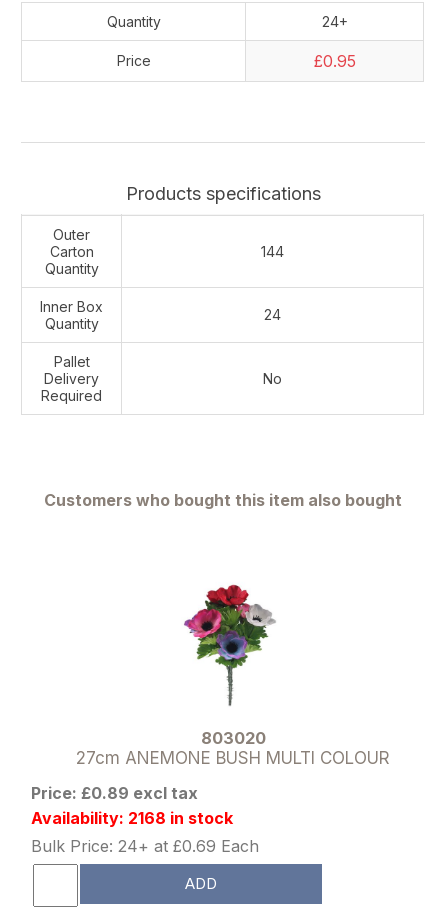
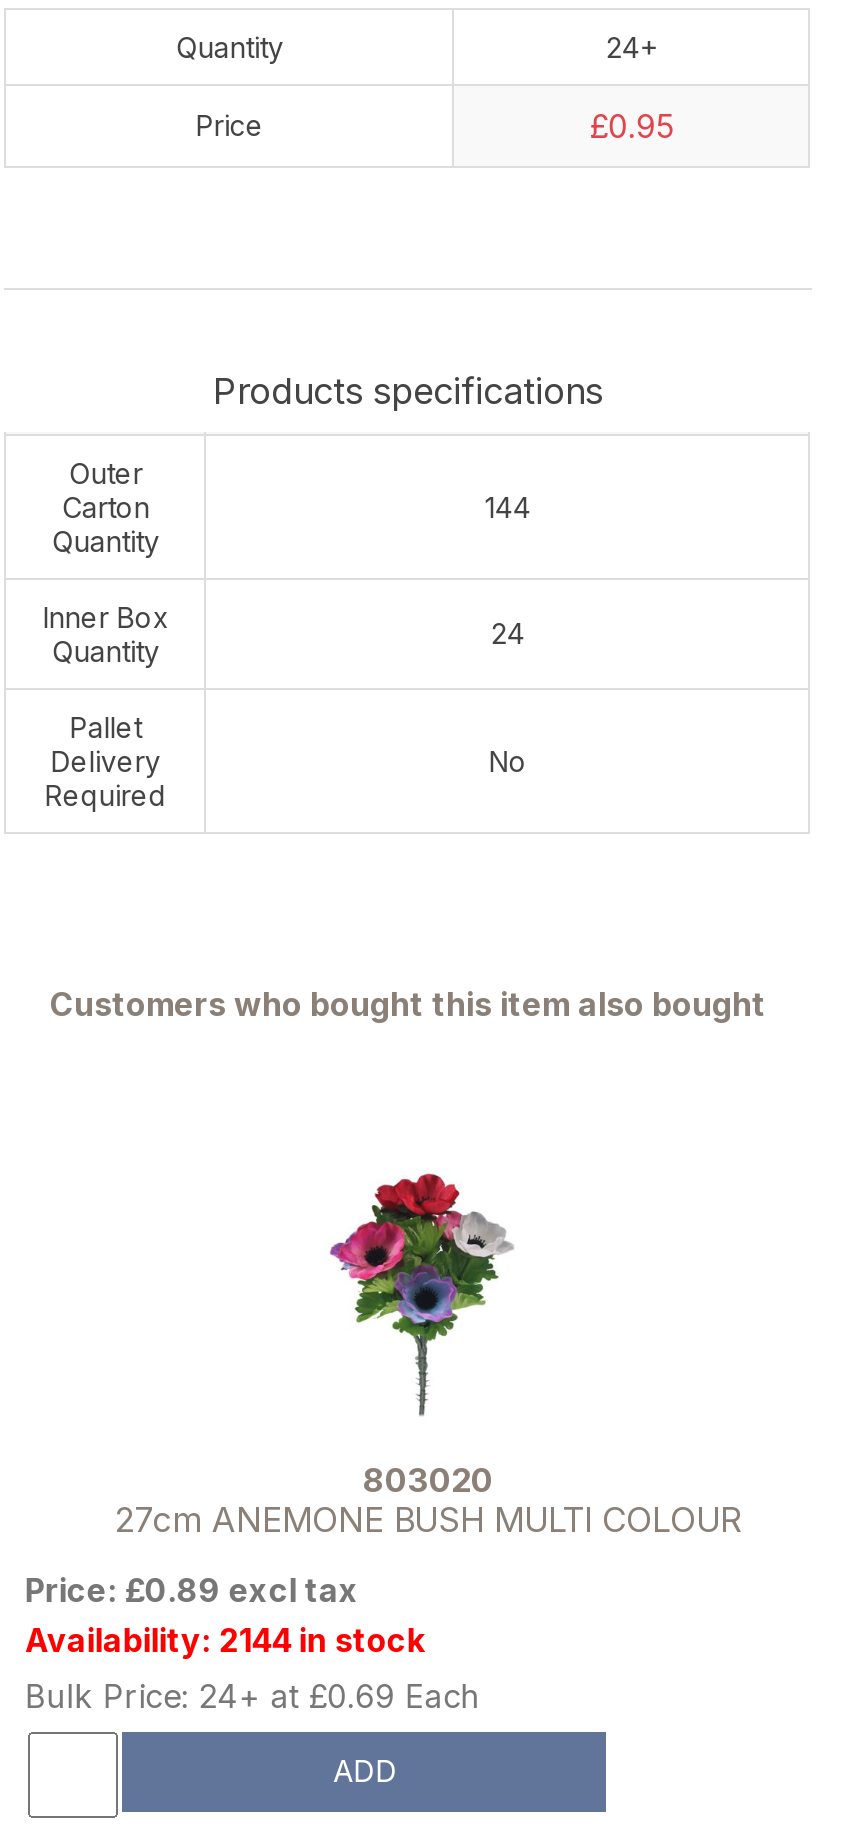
[31,808,233,828] Availability: 2168 in stock -> [25,1619,425,1659] Availability: 2144 in stock

